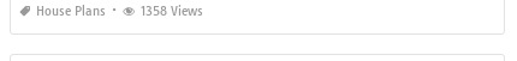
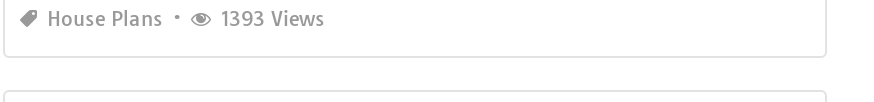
[141,4,203,19] 1358 Views -> [221,6,325,32] 1393 Views

